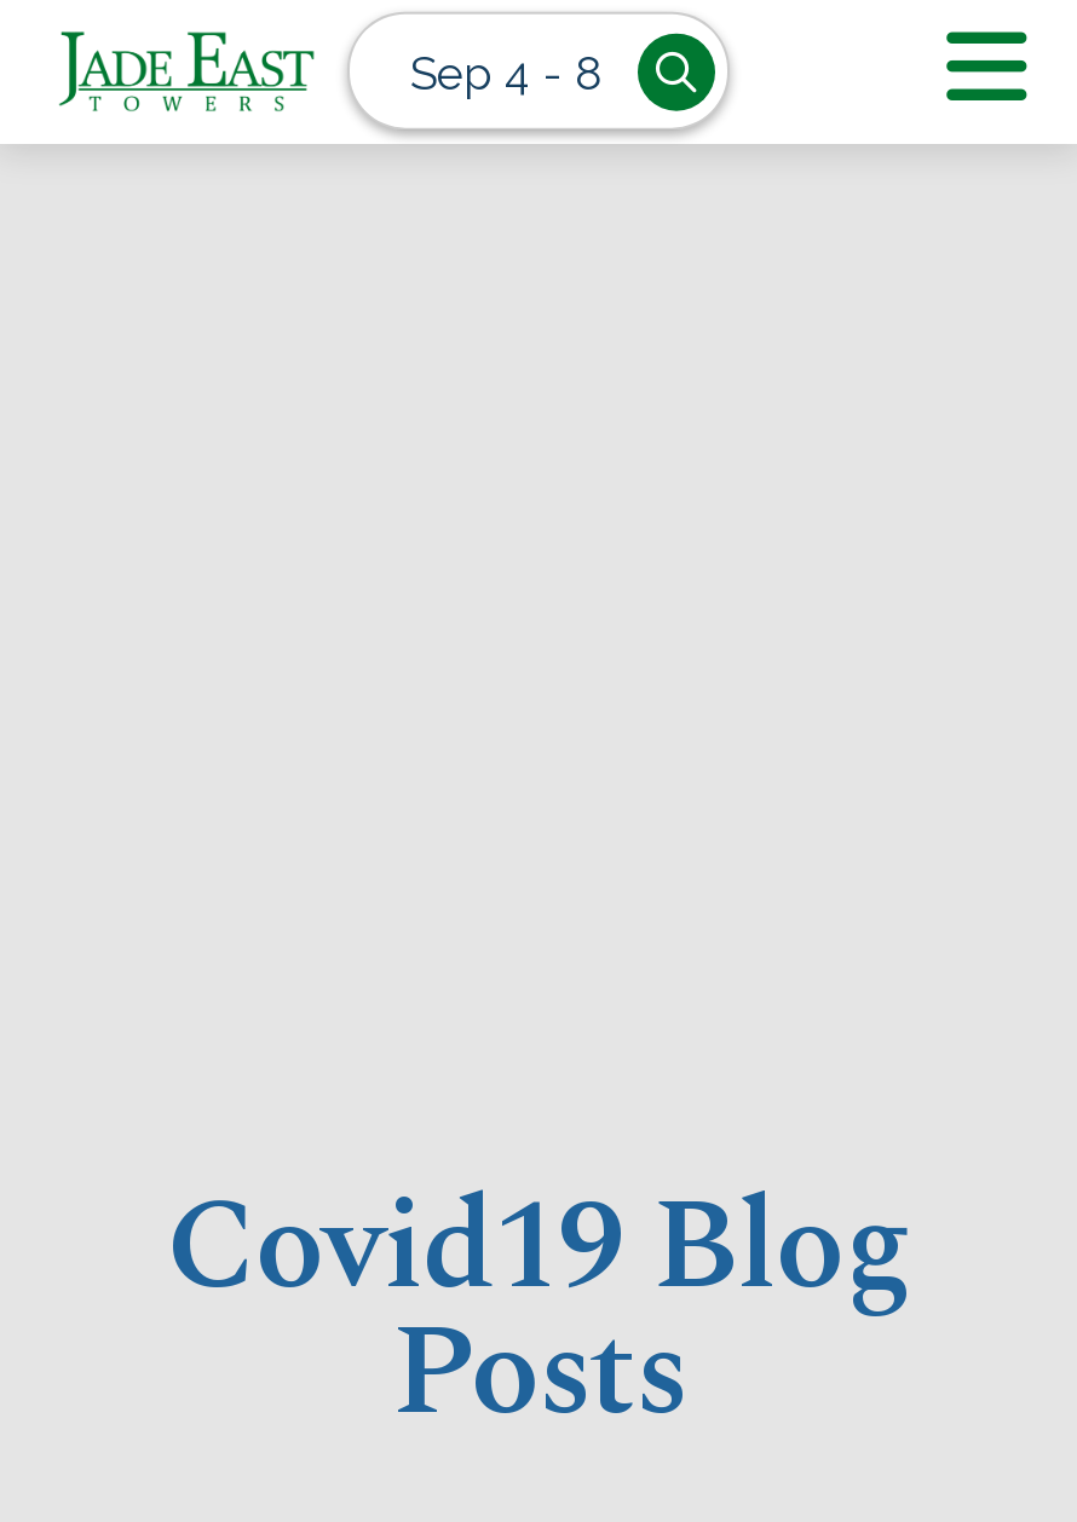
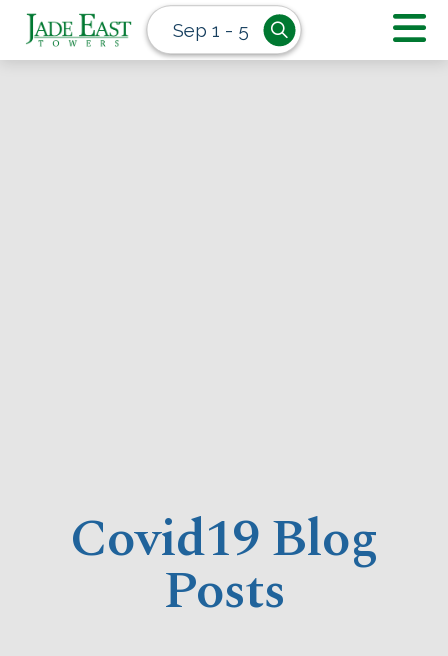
[410,45,601,98] Sep 4 - 8 -> [172,19,248,41] Sep 1 - 5

